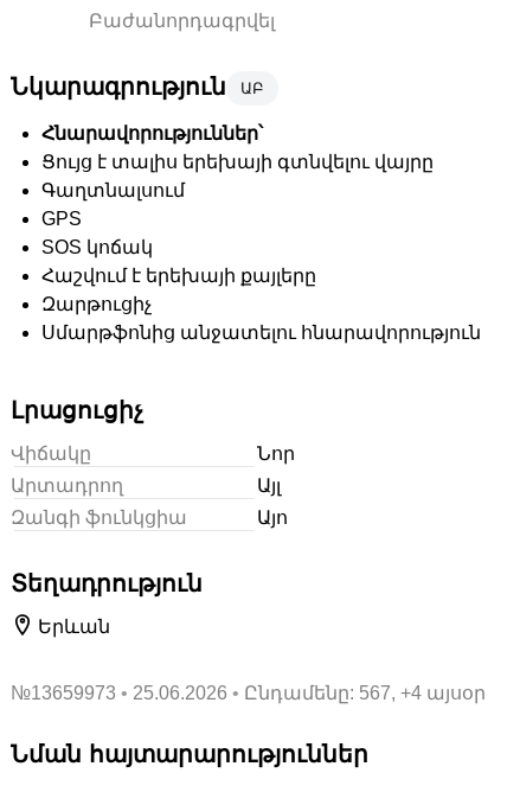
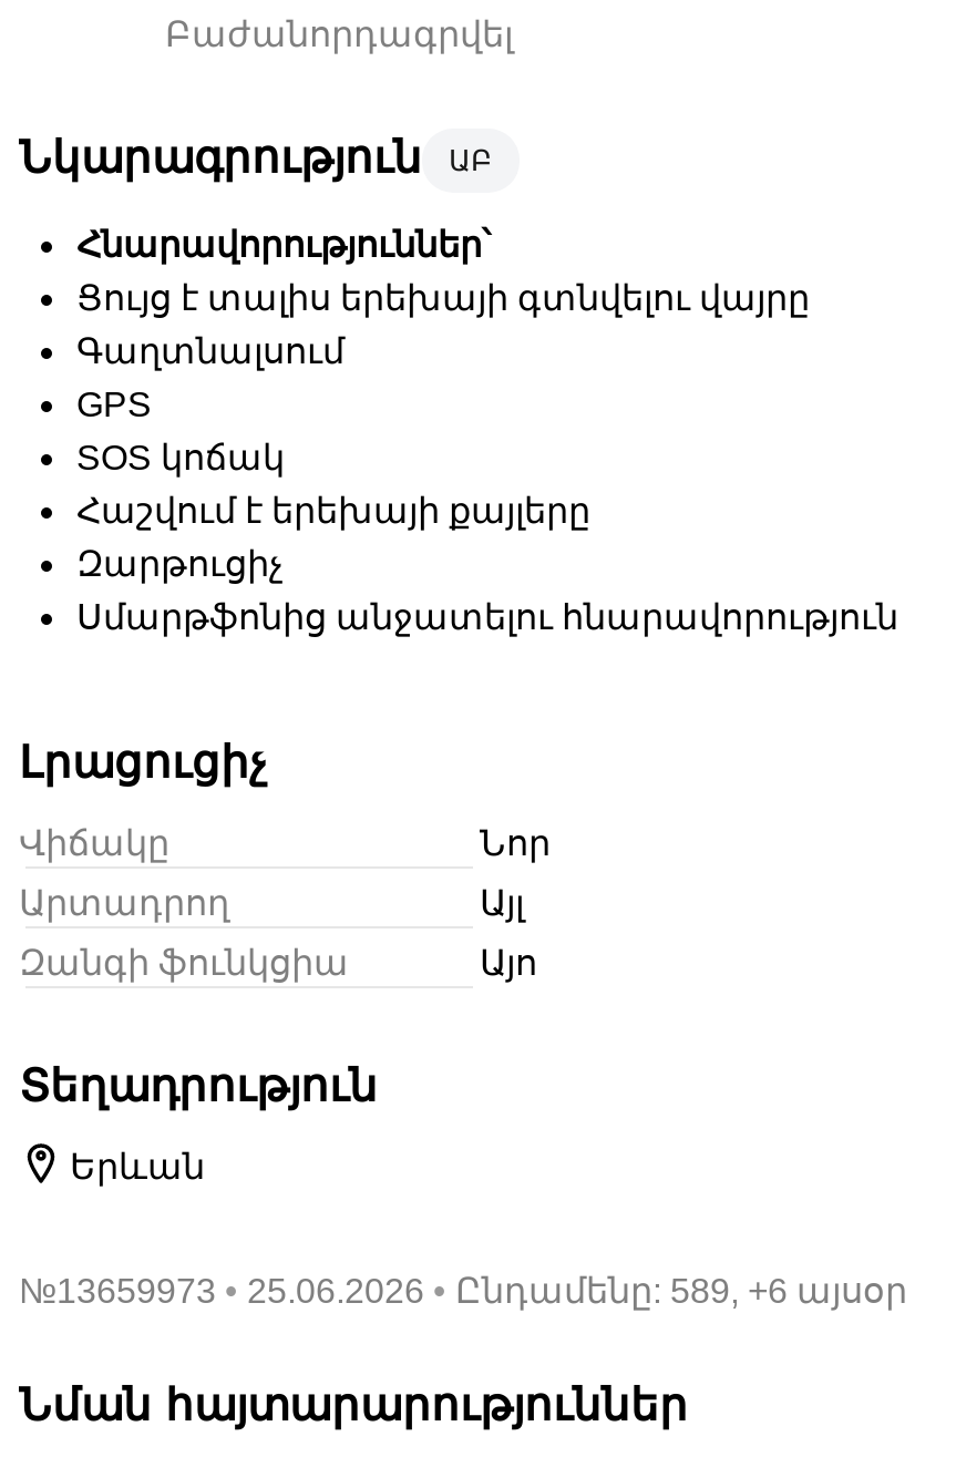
[244,683,486,703] Ընդամենը: 567, +4 այսօր -> [455,1272,907,1310] Ընդամենը: 589, +6 այսօր

